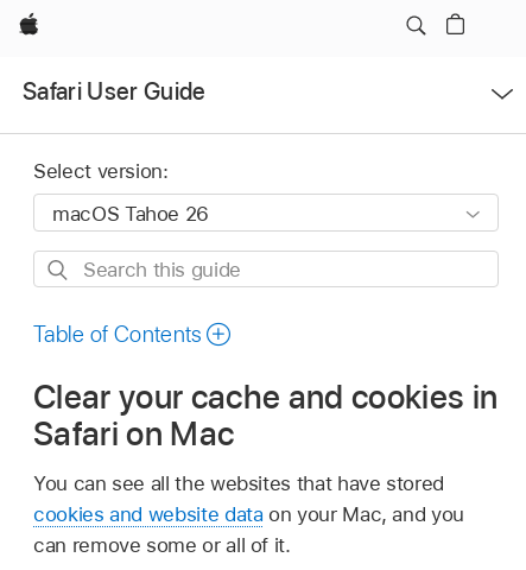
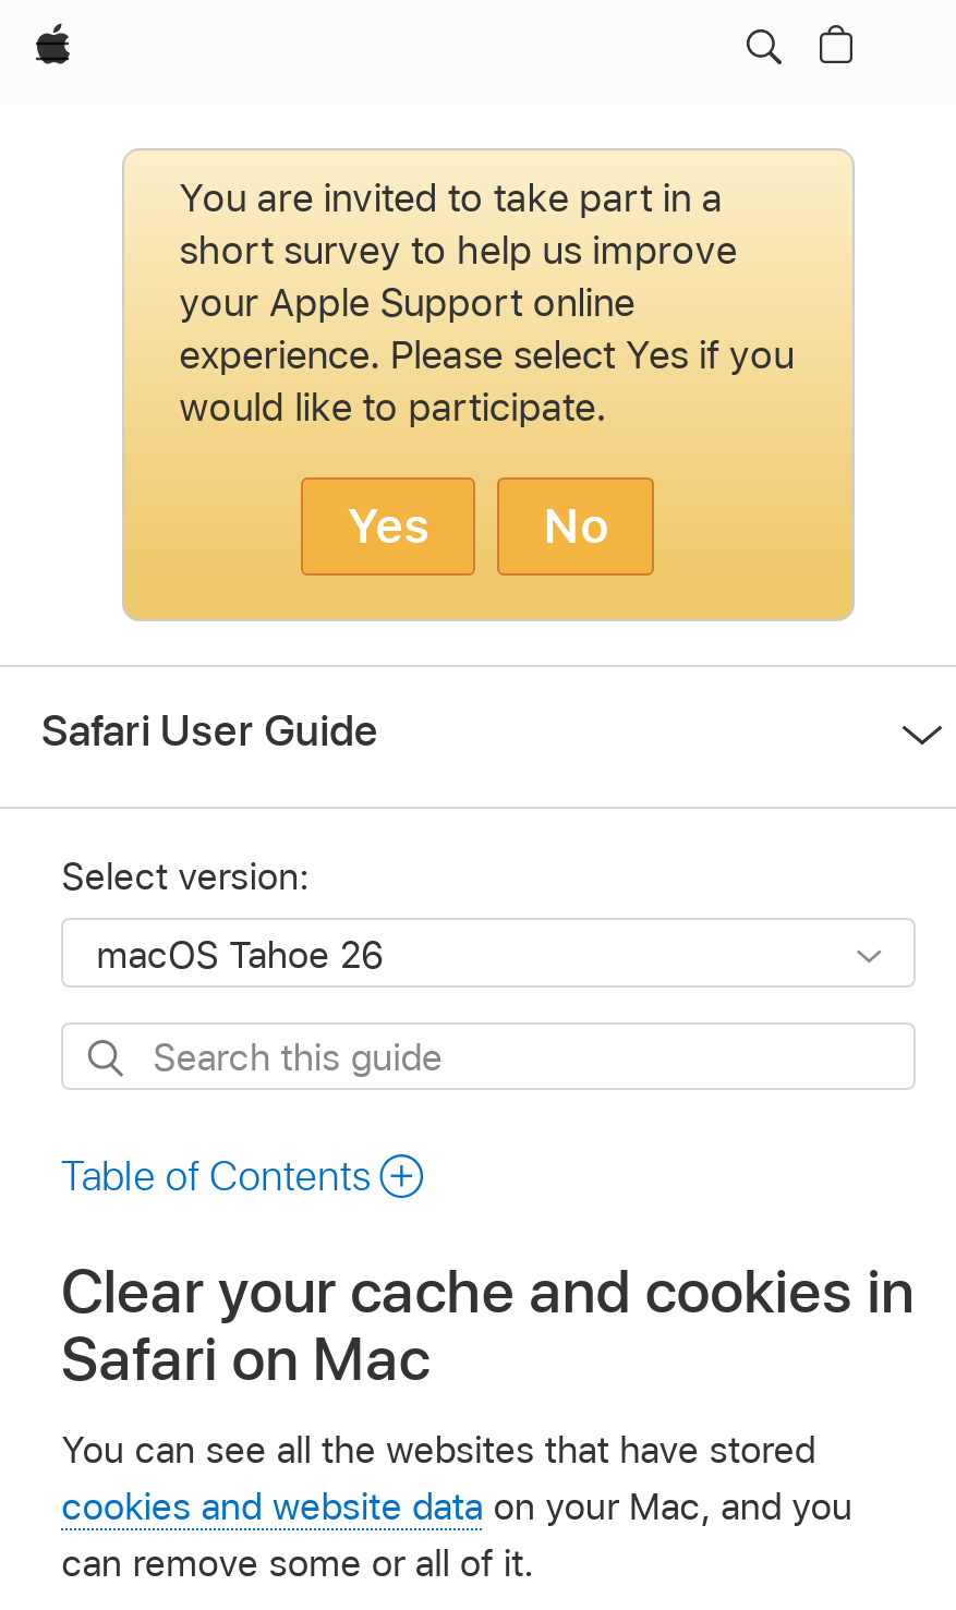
none -> [122,148,855,621] [image] | You are invited to take part in a | short survey to help us improve | your Apple Support online | experience. Please select Yes if you | would like to participate. | Yes | No

